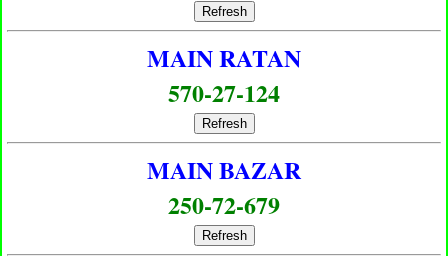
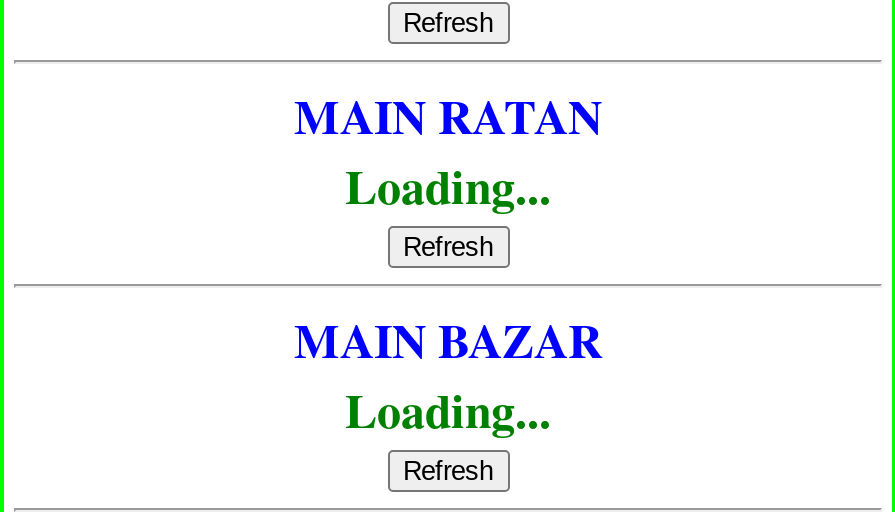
[168,75,280,110] 570-27-124 -> [345,150,551,220] Loading...
[168,187,280,222] 250-72-679 -> [345,374,551,444] Loading...

